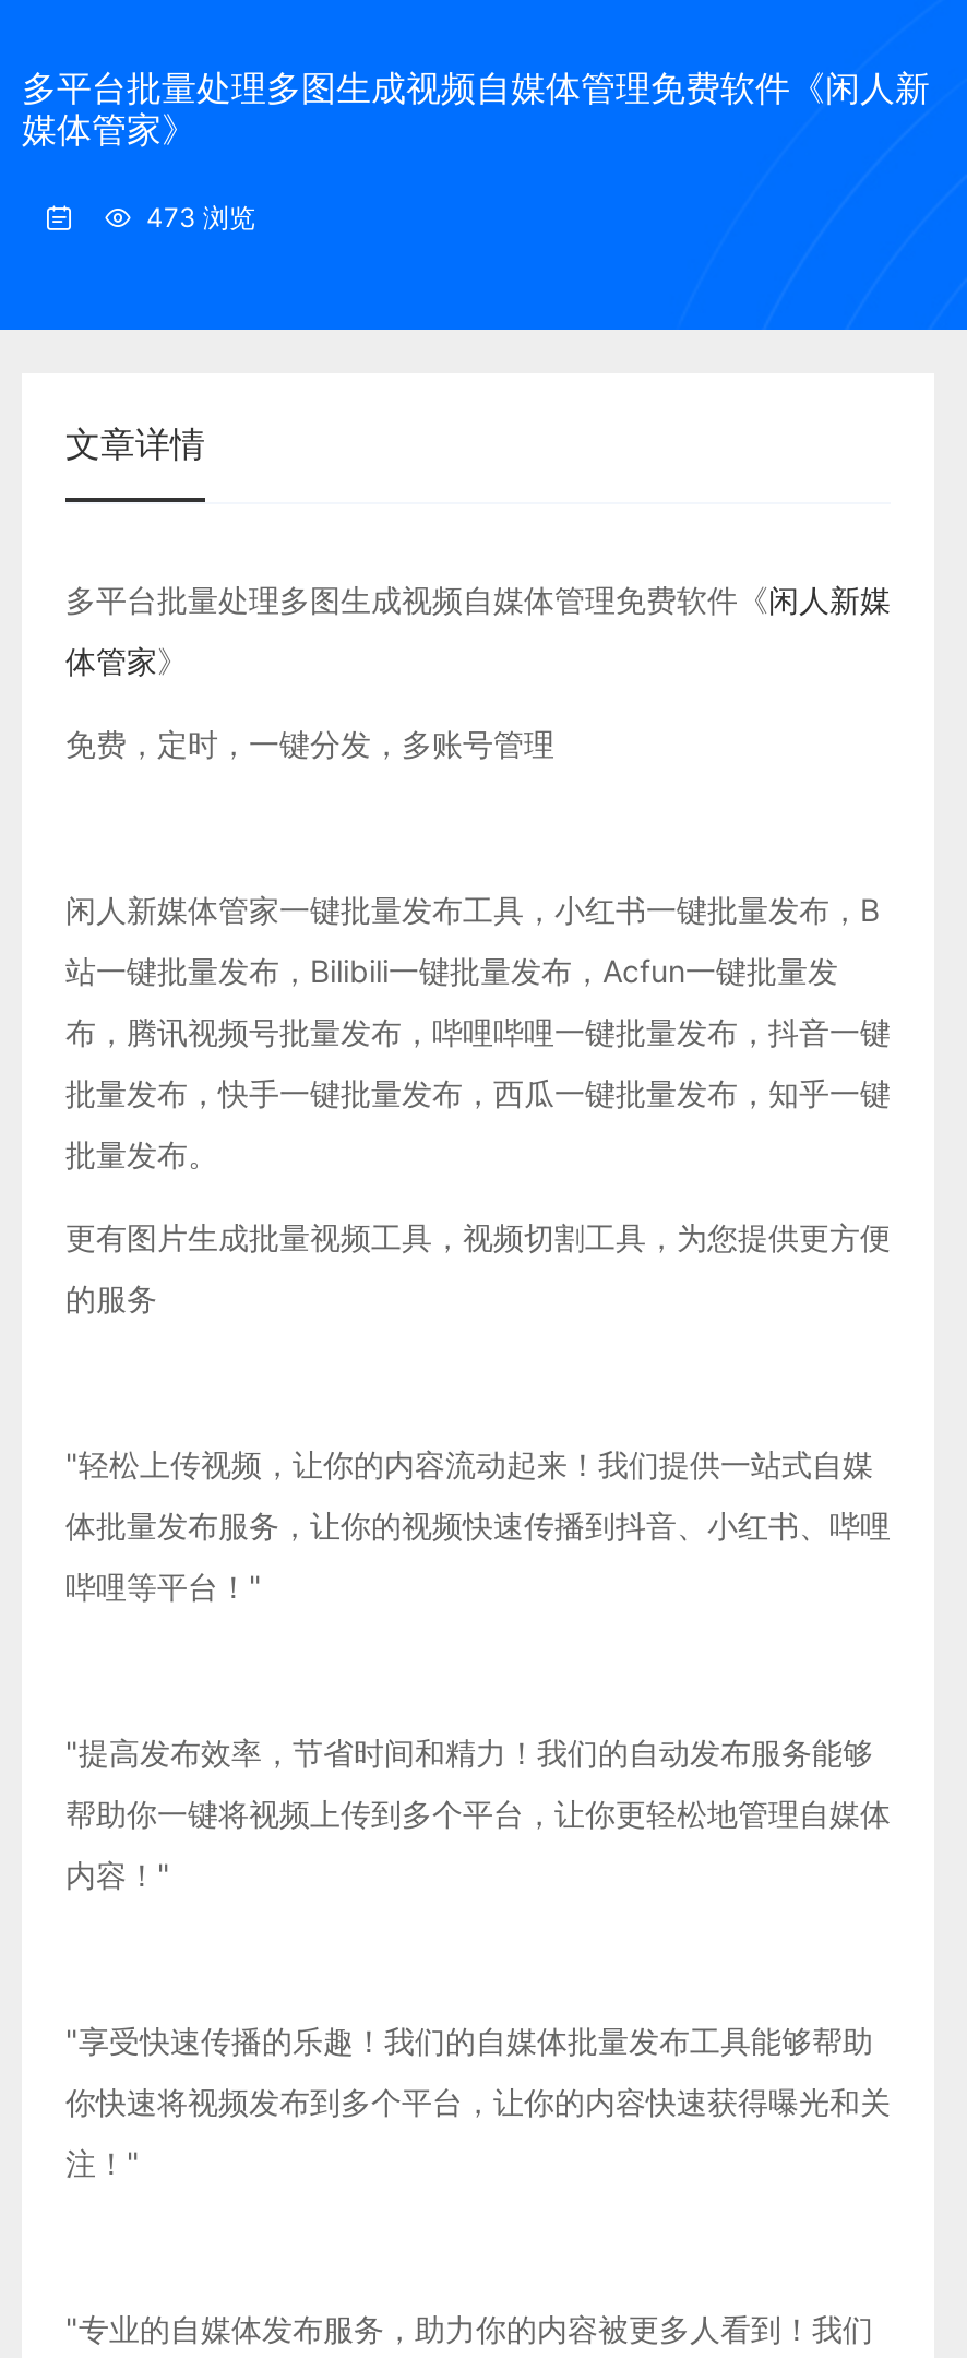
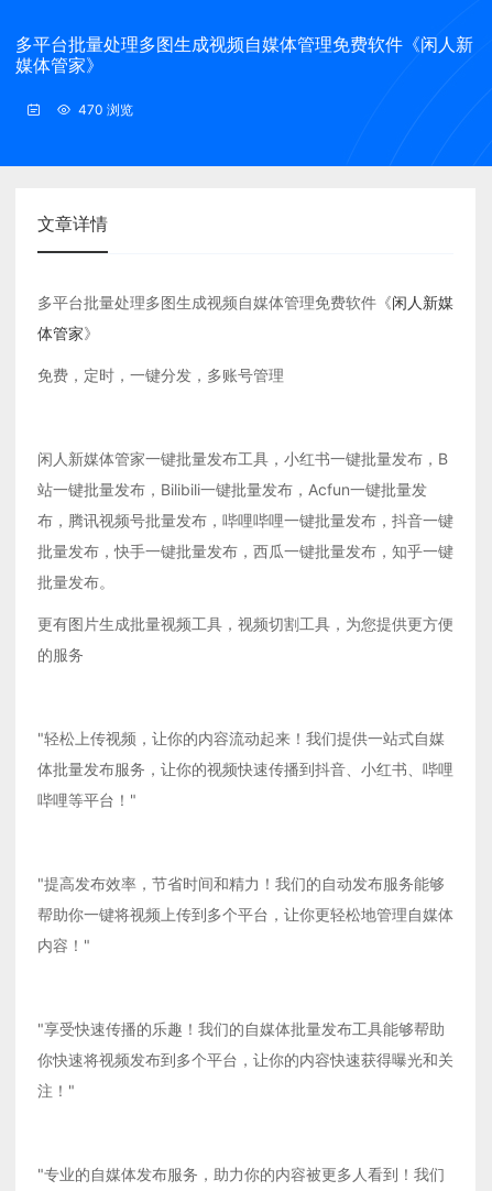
[140,201,255,234] 473 浏览 -> [75,101,133,118] 470 浏览

